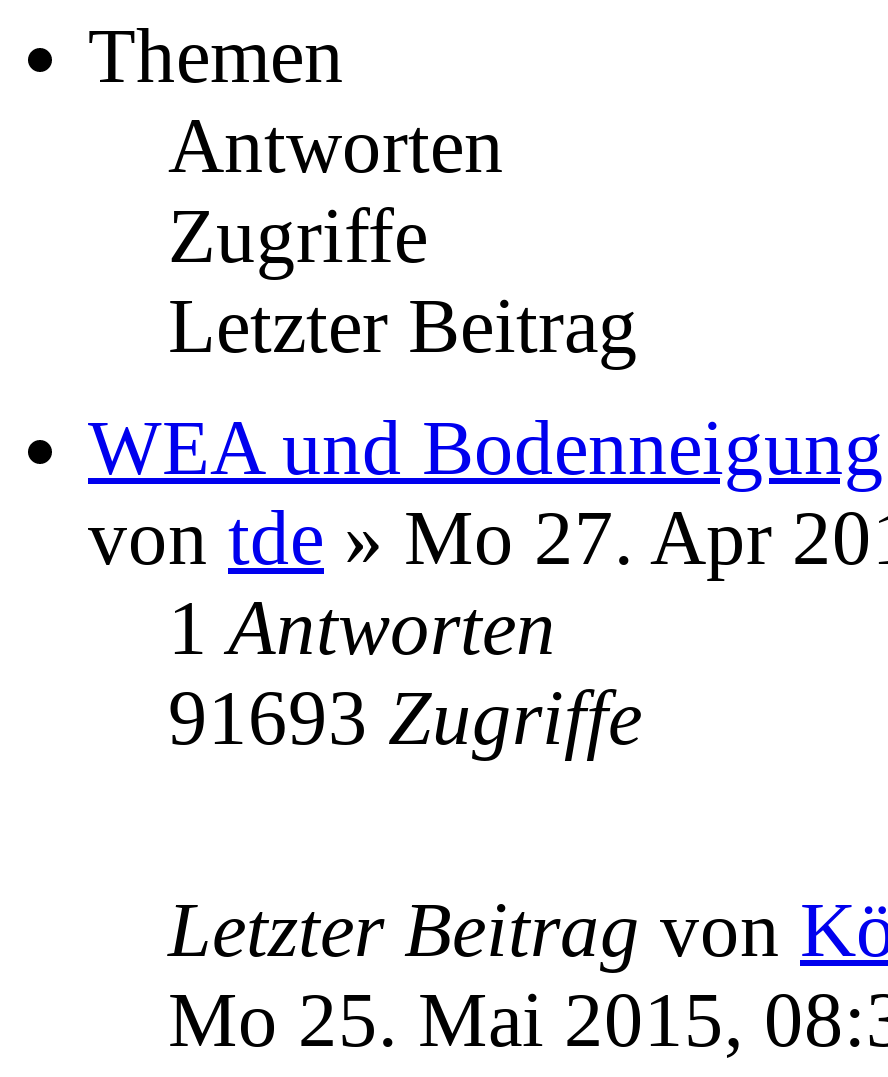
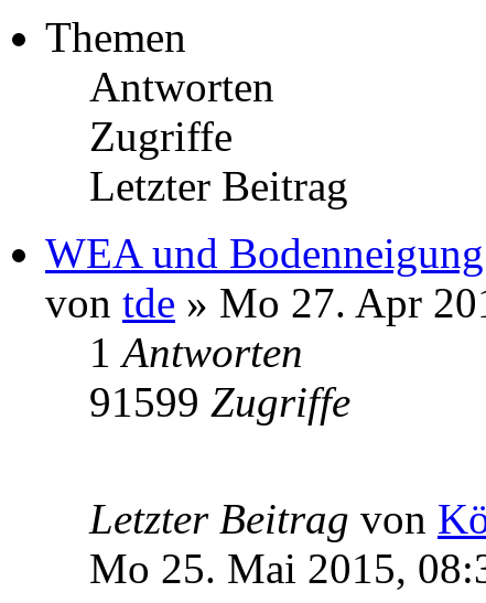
[168,674,642,760] 91693 Zugriffe -> [89,378,350,425] 91599 Zugriffe

